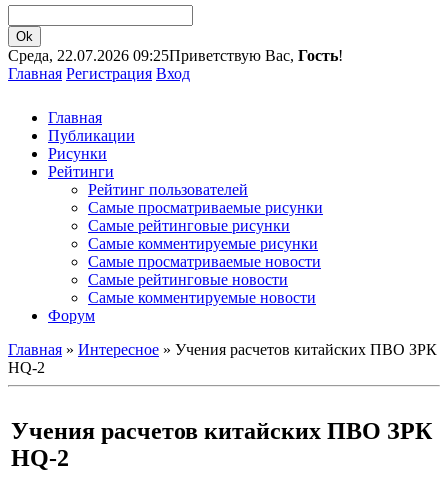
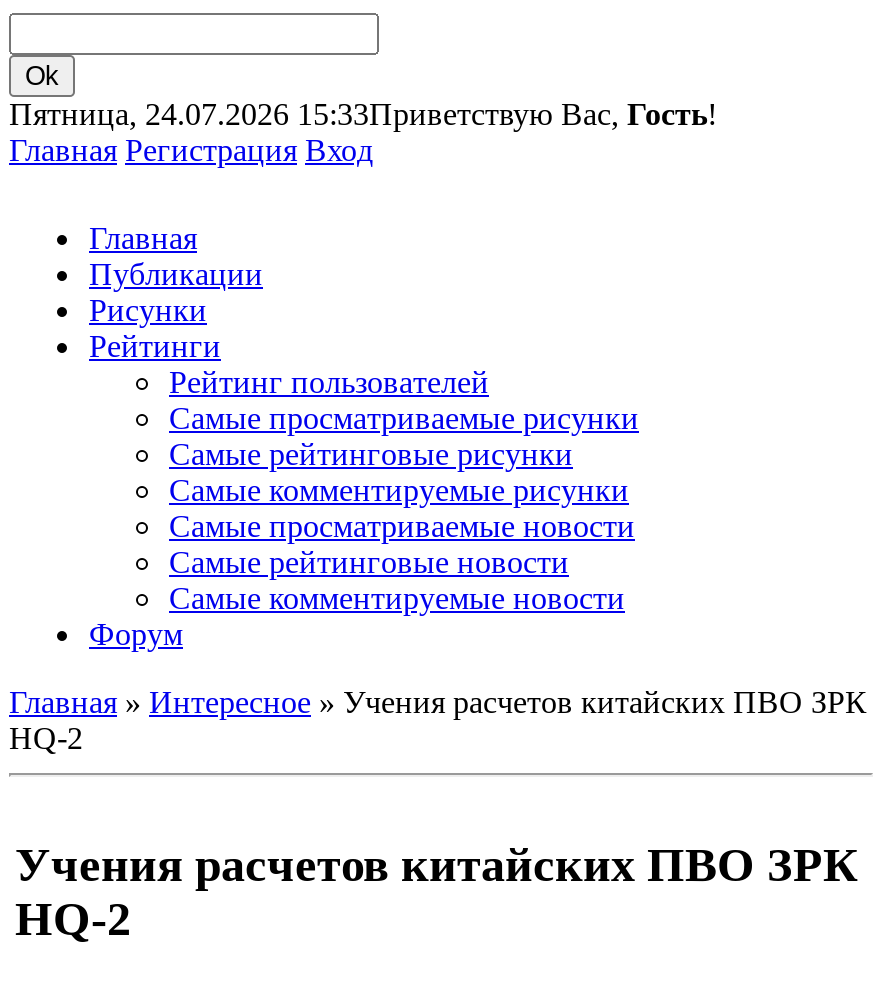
[8,47,343,64] Среда, 22.07.2026 09:25Приветствую Вас, Гость! -> [9,97,717,131] Пятница, 24.07.2026 15:33Приветствую Вас, Гость!

